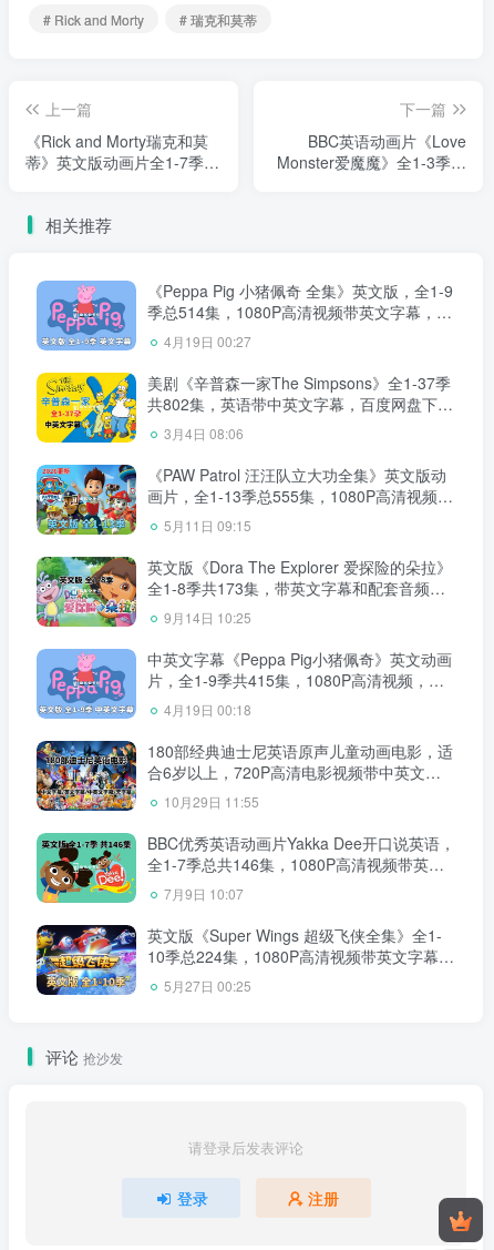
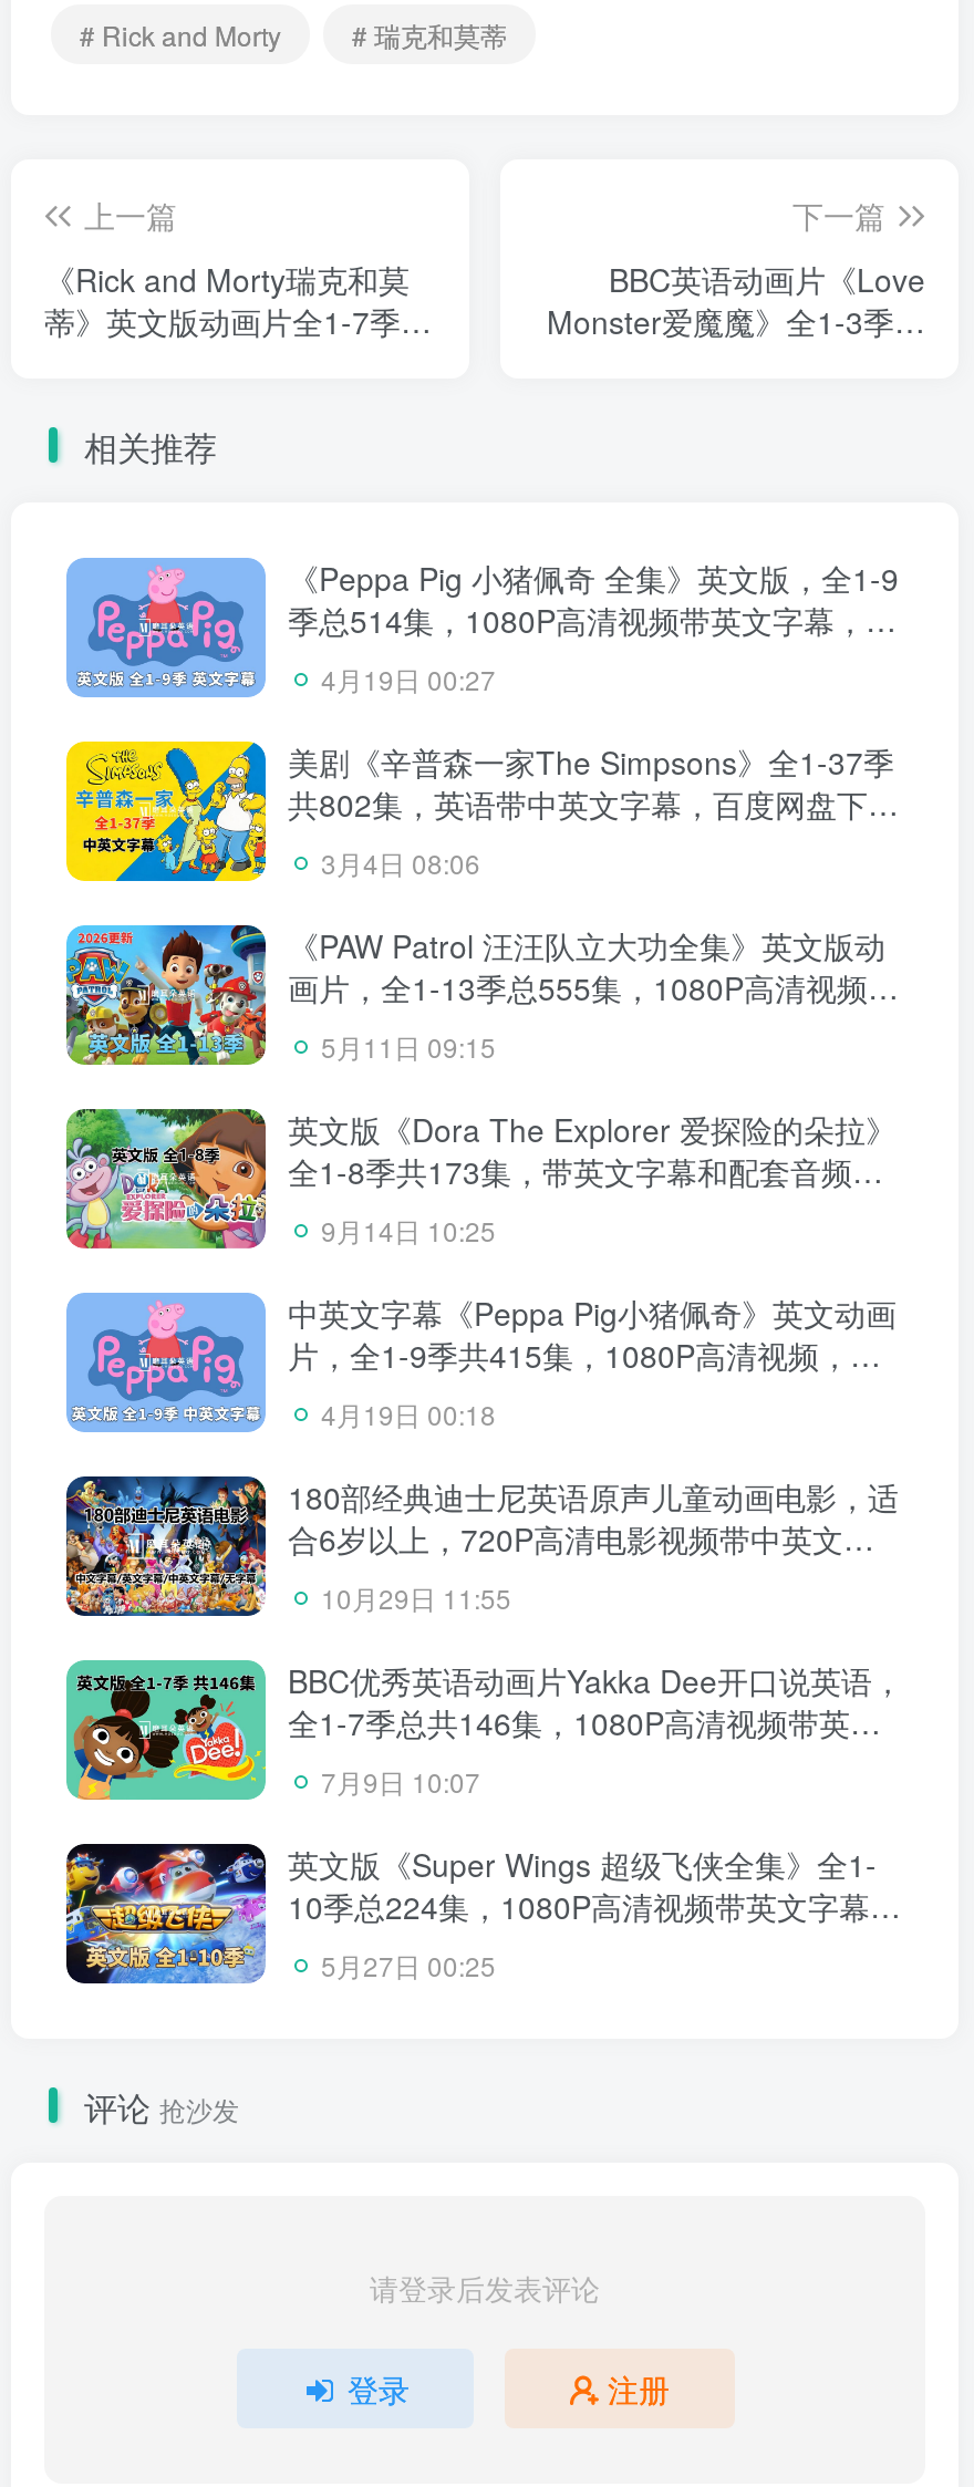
[438,1197,484,1243] [image] -> none

